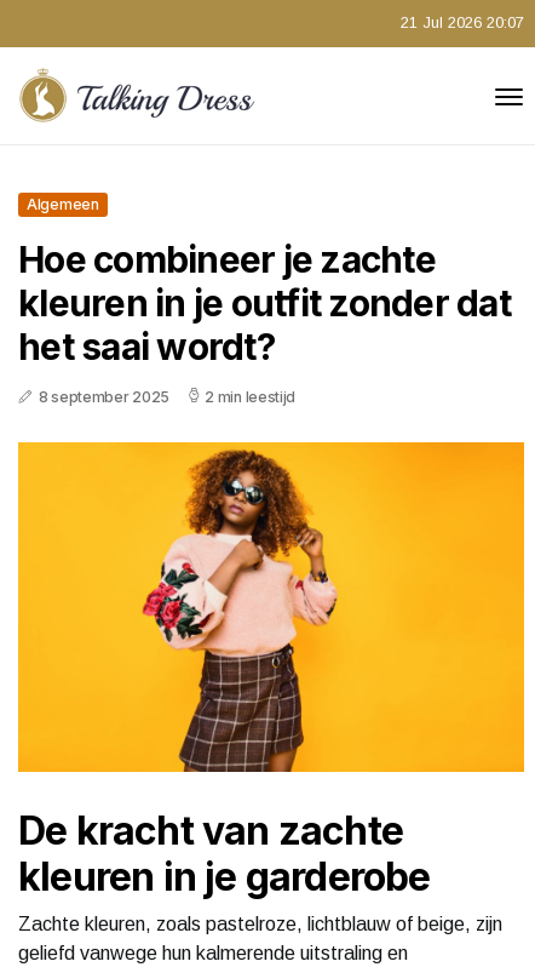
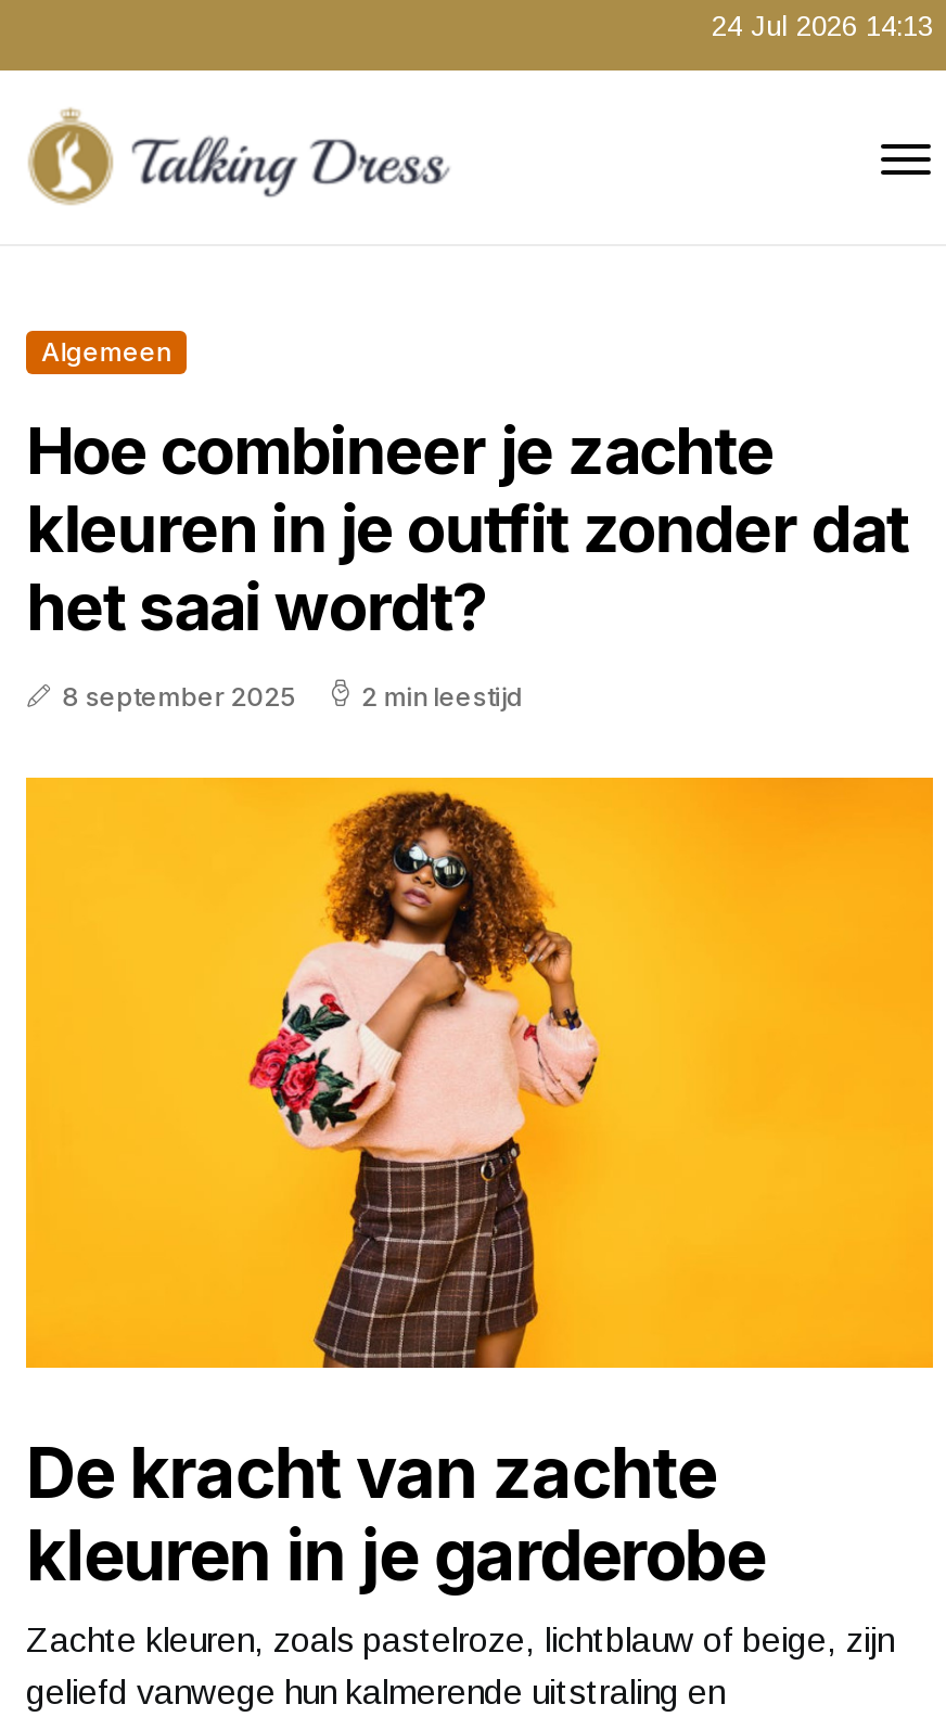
[401,13,524,32] 21 Jul 2026 20:07 -> [712,10,933,42] 24 Jul 2026 14:13

